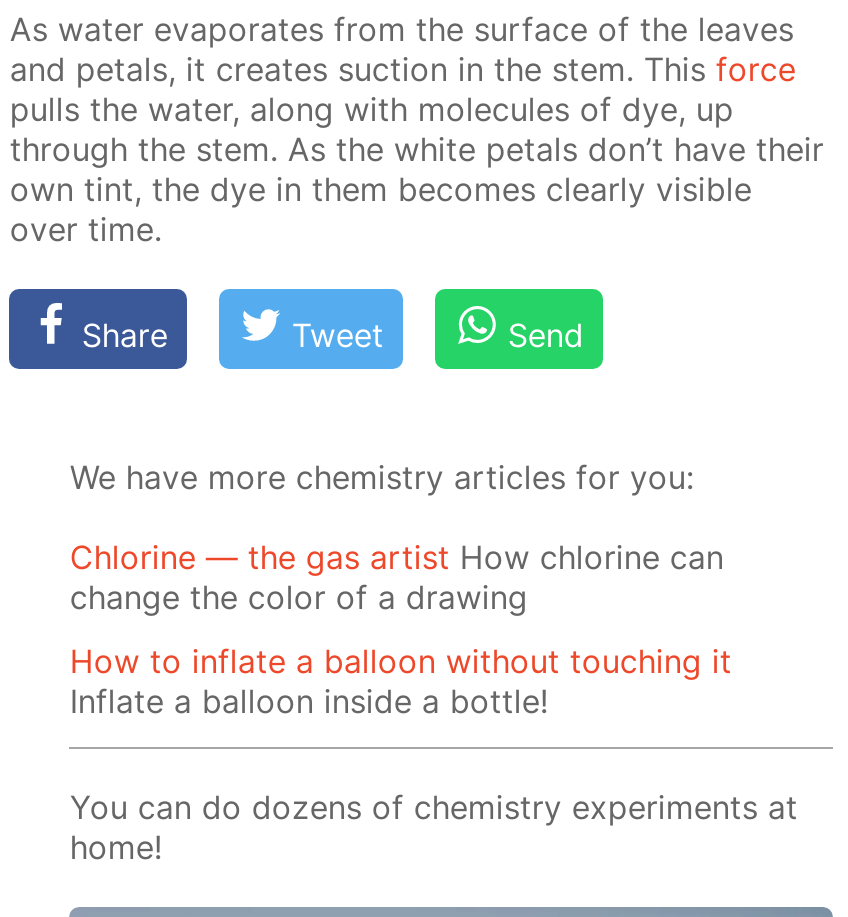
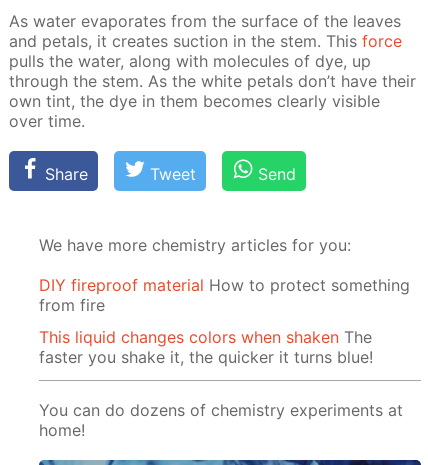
[70,536,724,616] Chlorine — the gas artist How chlorine can | change the color of a drawing -> [39,275,410,315] DIY fireproof material How to protect something | from fire
[70,642,732,722] How to inflate a balloon without touching it | Inflate a balloon inside a bottle! -> [39,327,373,367] This liquid changes colors when shaken The | faster you shake it, the quicker it turns blue!

